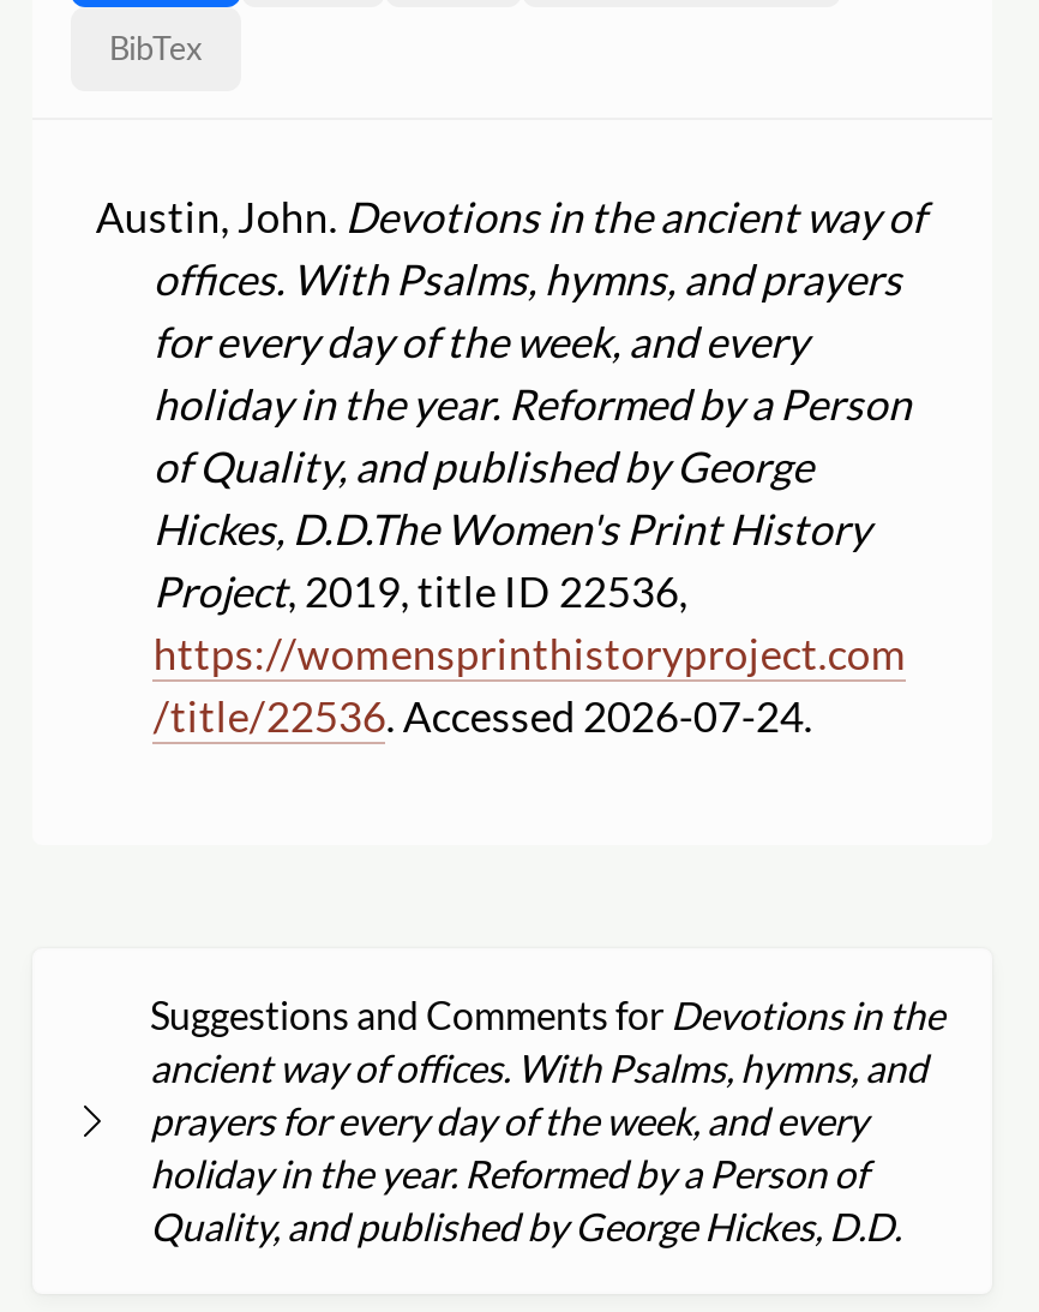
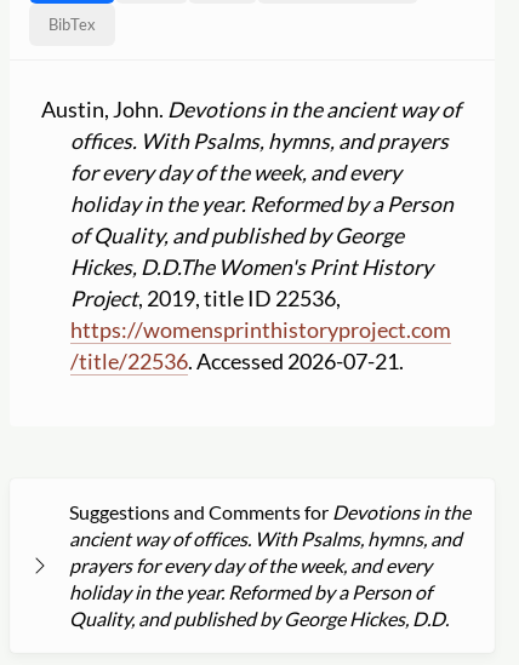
[153,691,813,741] /title/22536. Accessed 2026-07-24. -> [71,349,404,374] /title/22536. Accessed 2026-07-21.

